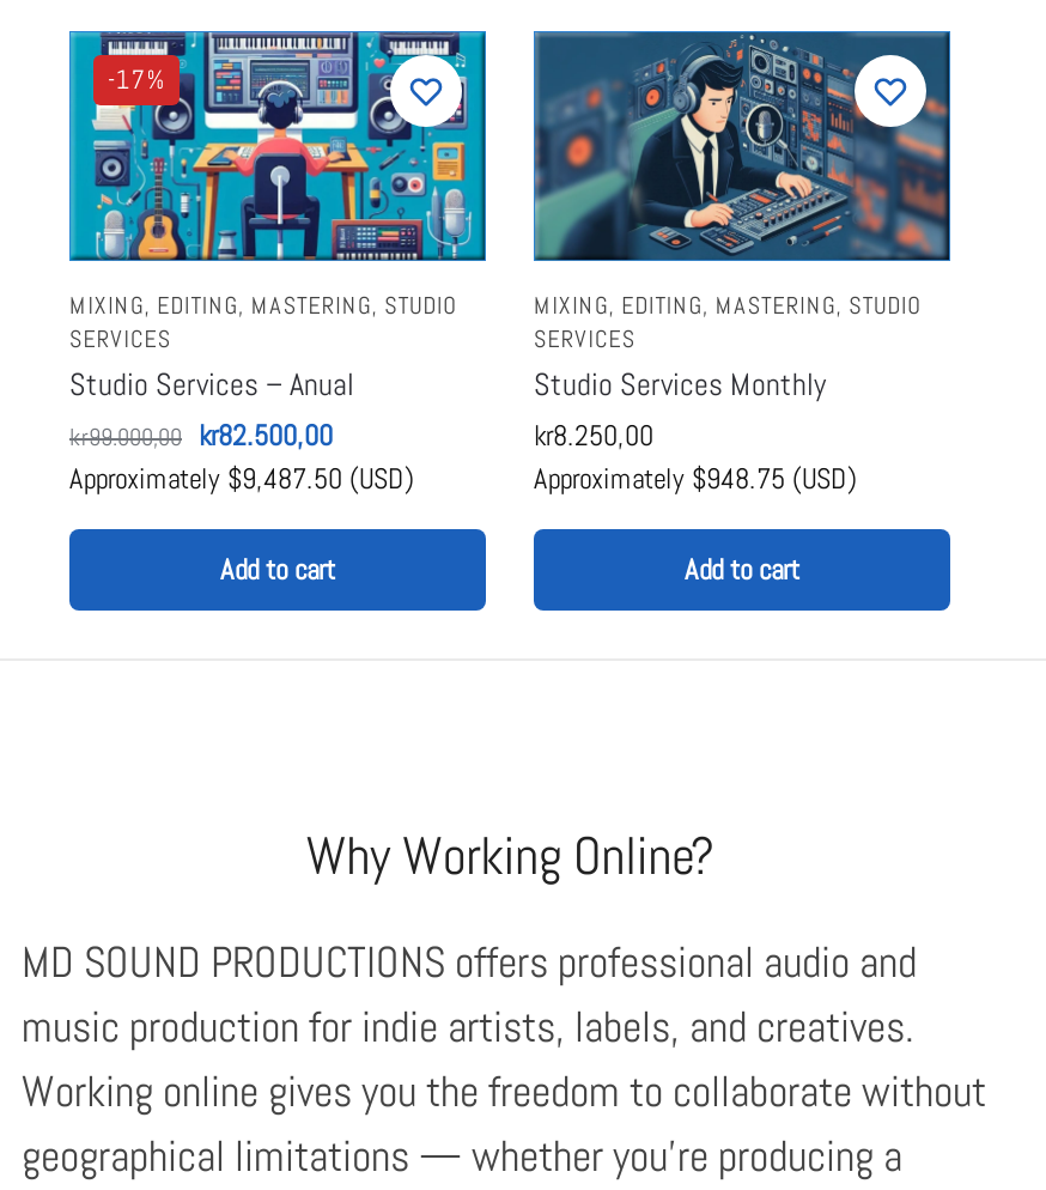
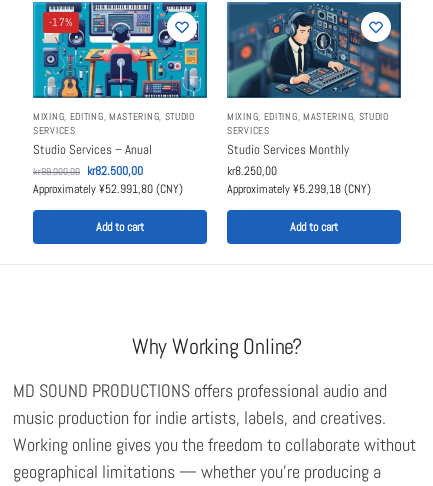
[69,459,414,498] Approximately $9,487.50 (USD) -> [33,181,183,197] Approximately ¥52.991,80 (CNY)
[534,459,857,498] Approximately $948.75 (USD) -> [227,181,371,197] Approximately ¥5.299,18 (CNY)

